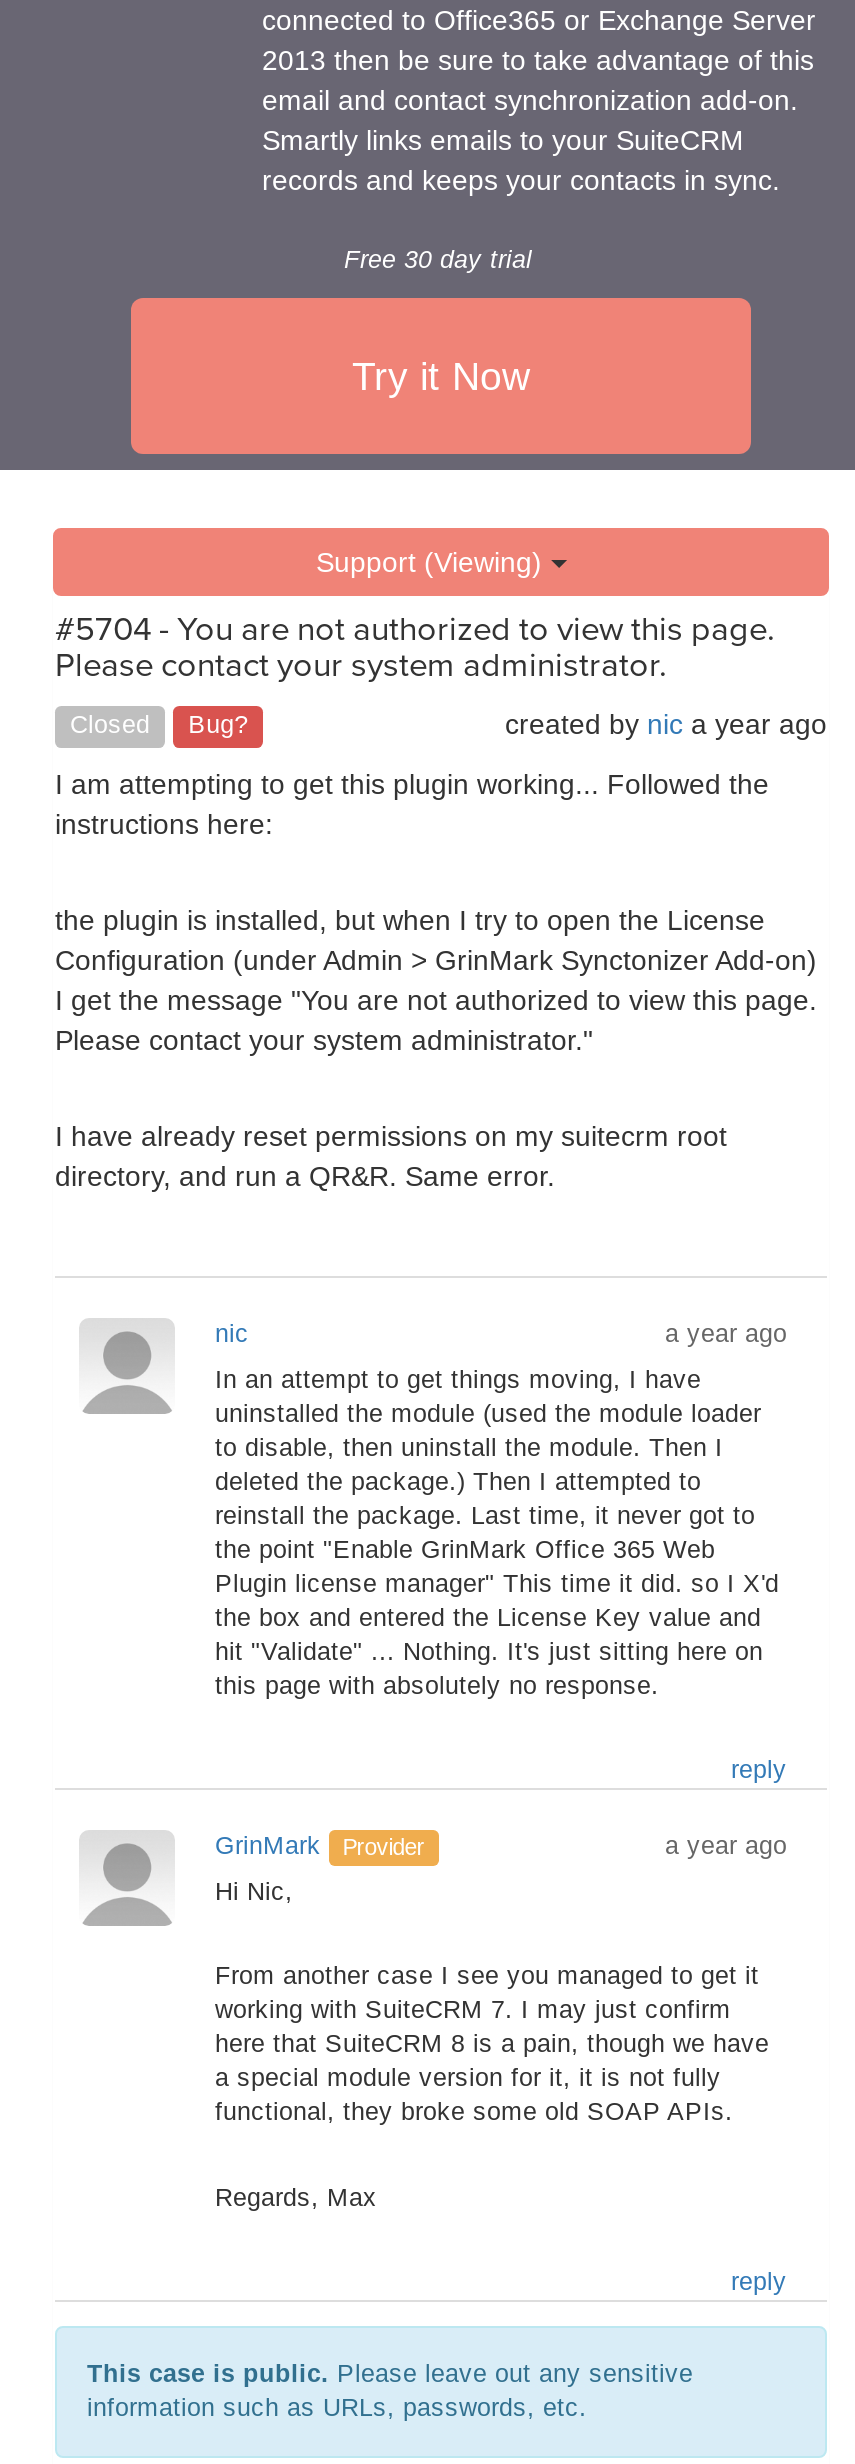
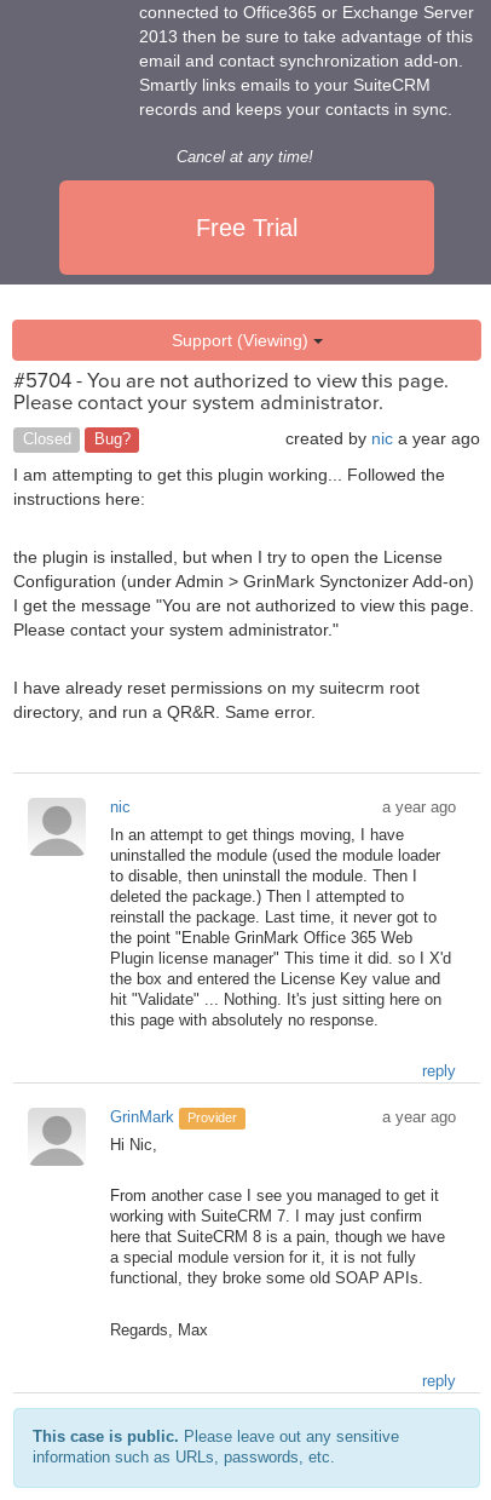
[344,246,532,274] Free 30 day trial -> [177,149,313,166] Cancel at any time!
[352,354,530,398] Try it Now -> [196,214,298,241] Free Trial

